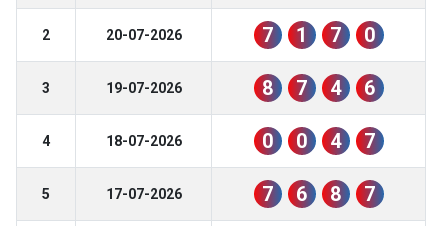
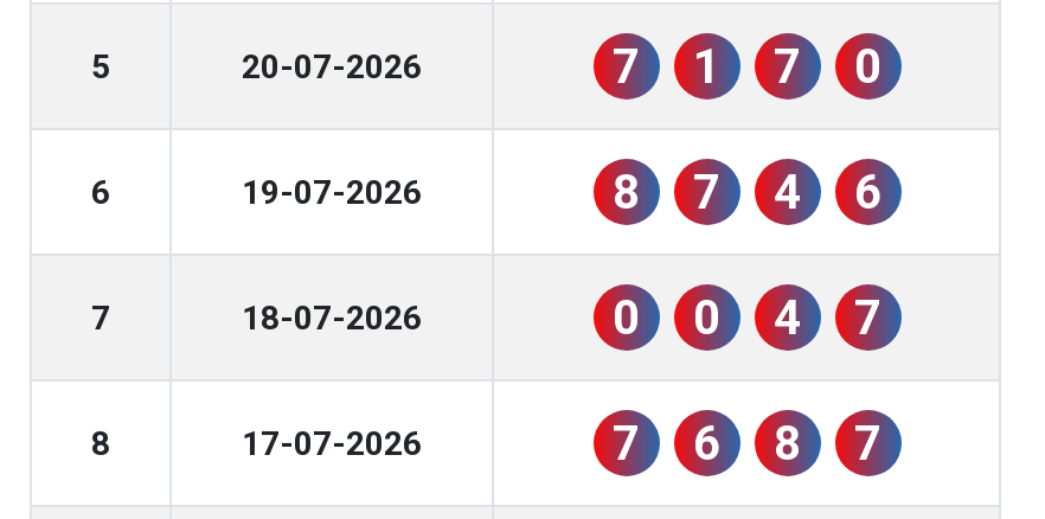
[42,27,50,43] 2 -> [91,47,110,85] 5
[42,80,50,96] 3 -> [91,172,110,210] 6
[42,133,50,149] 4 -> [91,298,110,336] 7
[42,186,50,202] 5 -> [91,423,110,461] 8

